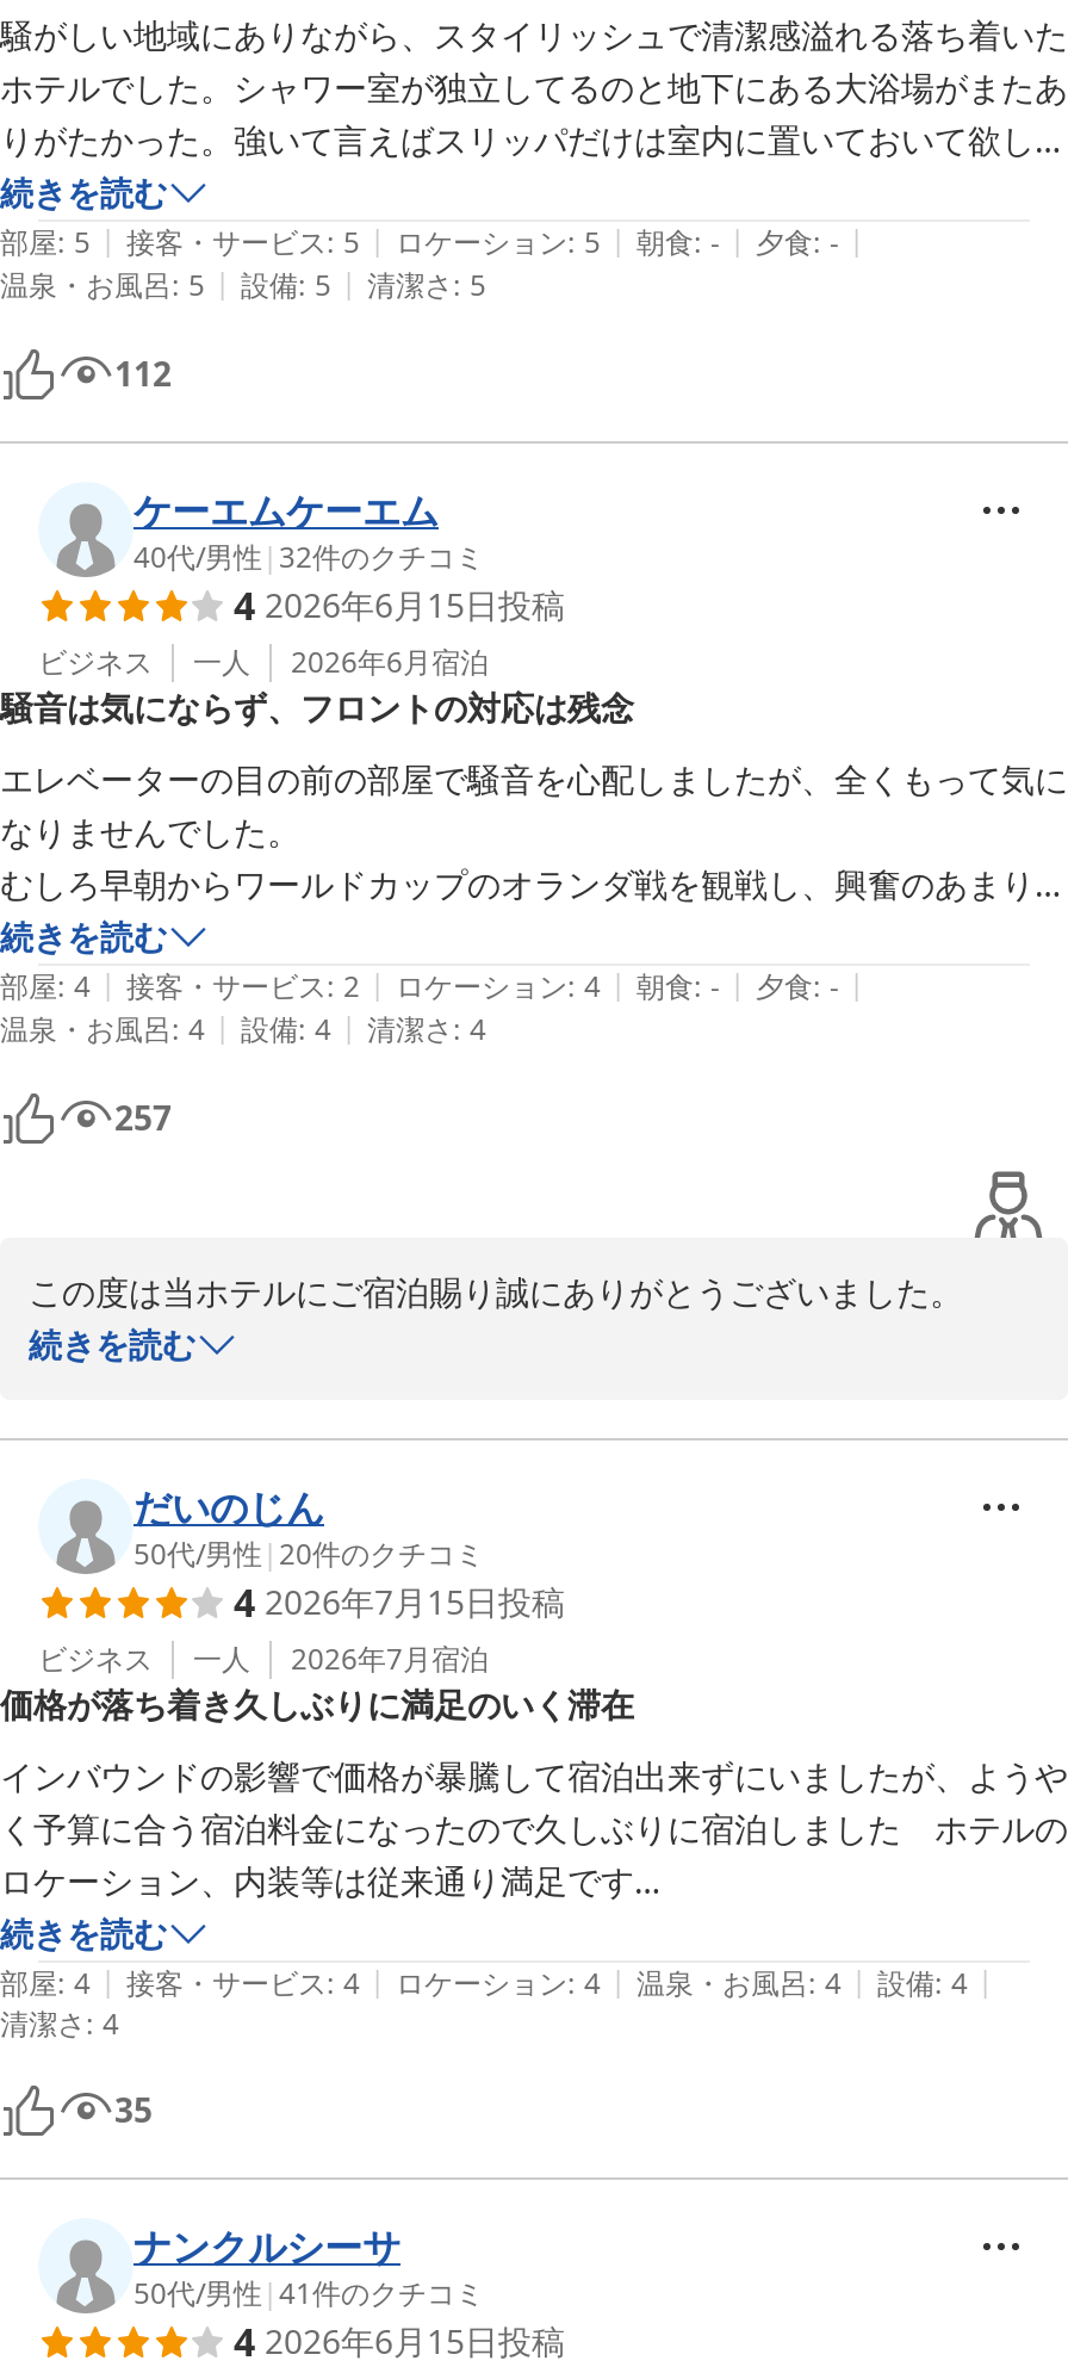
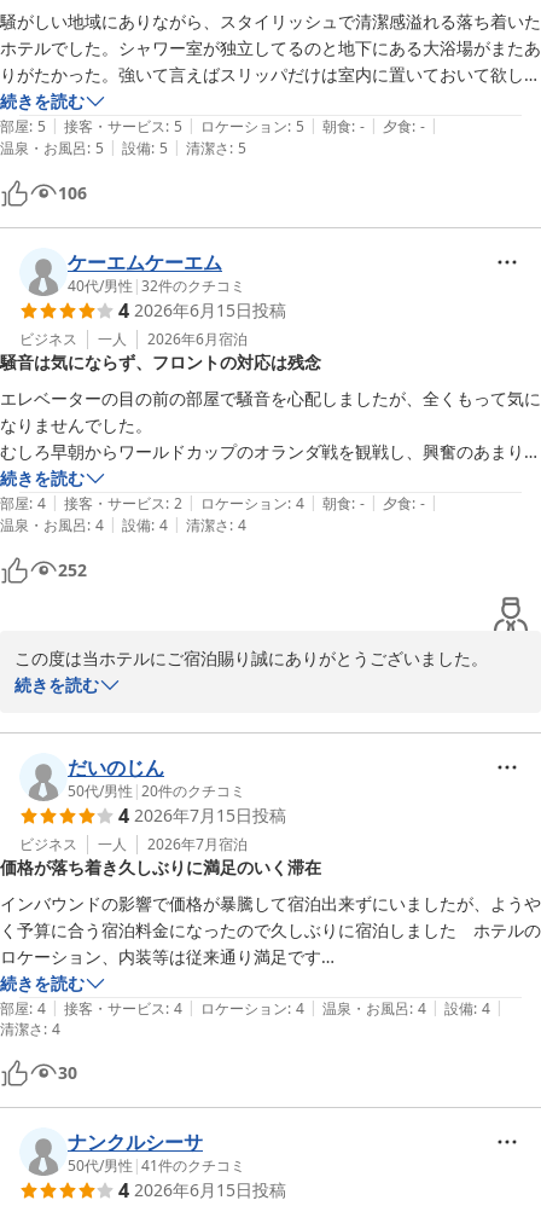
[114,351,172,396] 112 -> [58,181,87,204] 106
[114,1095,172,1140] 257 -> [58,558,87,581] 252
[114,2087,153,2132] 35 -> [58,1061,77,1084] 30

